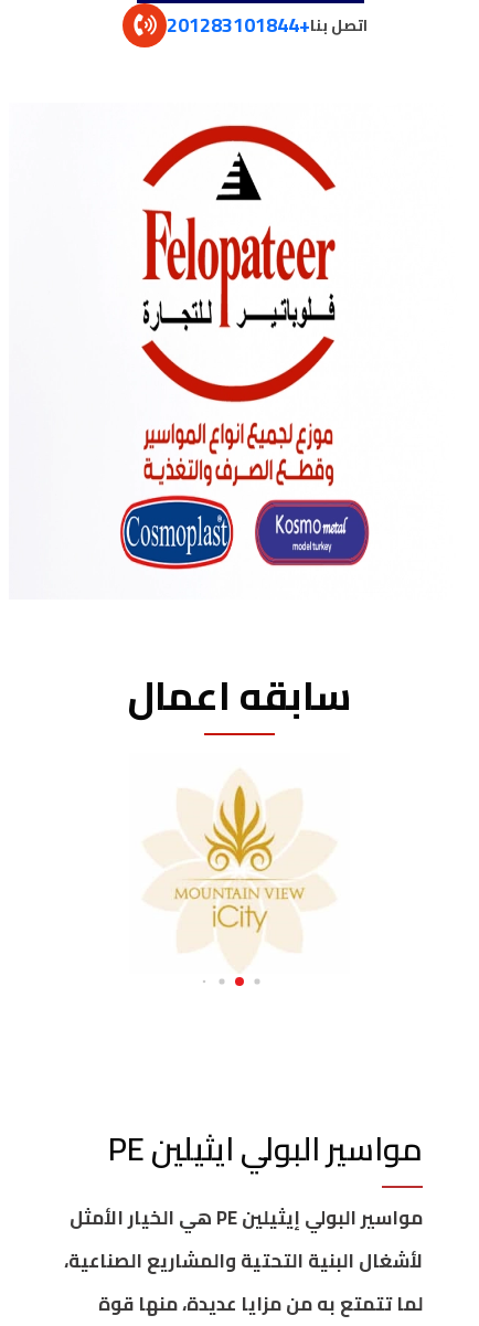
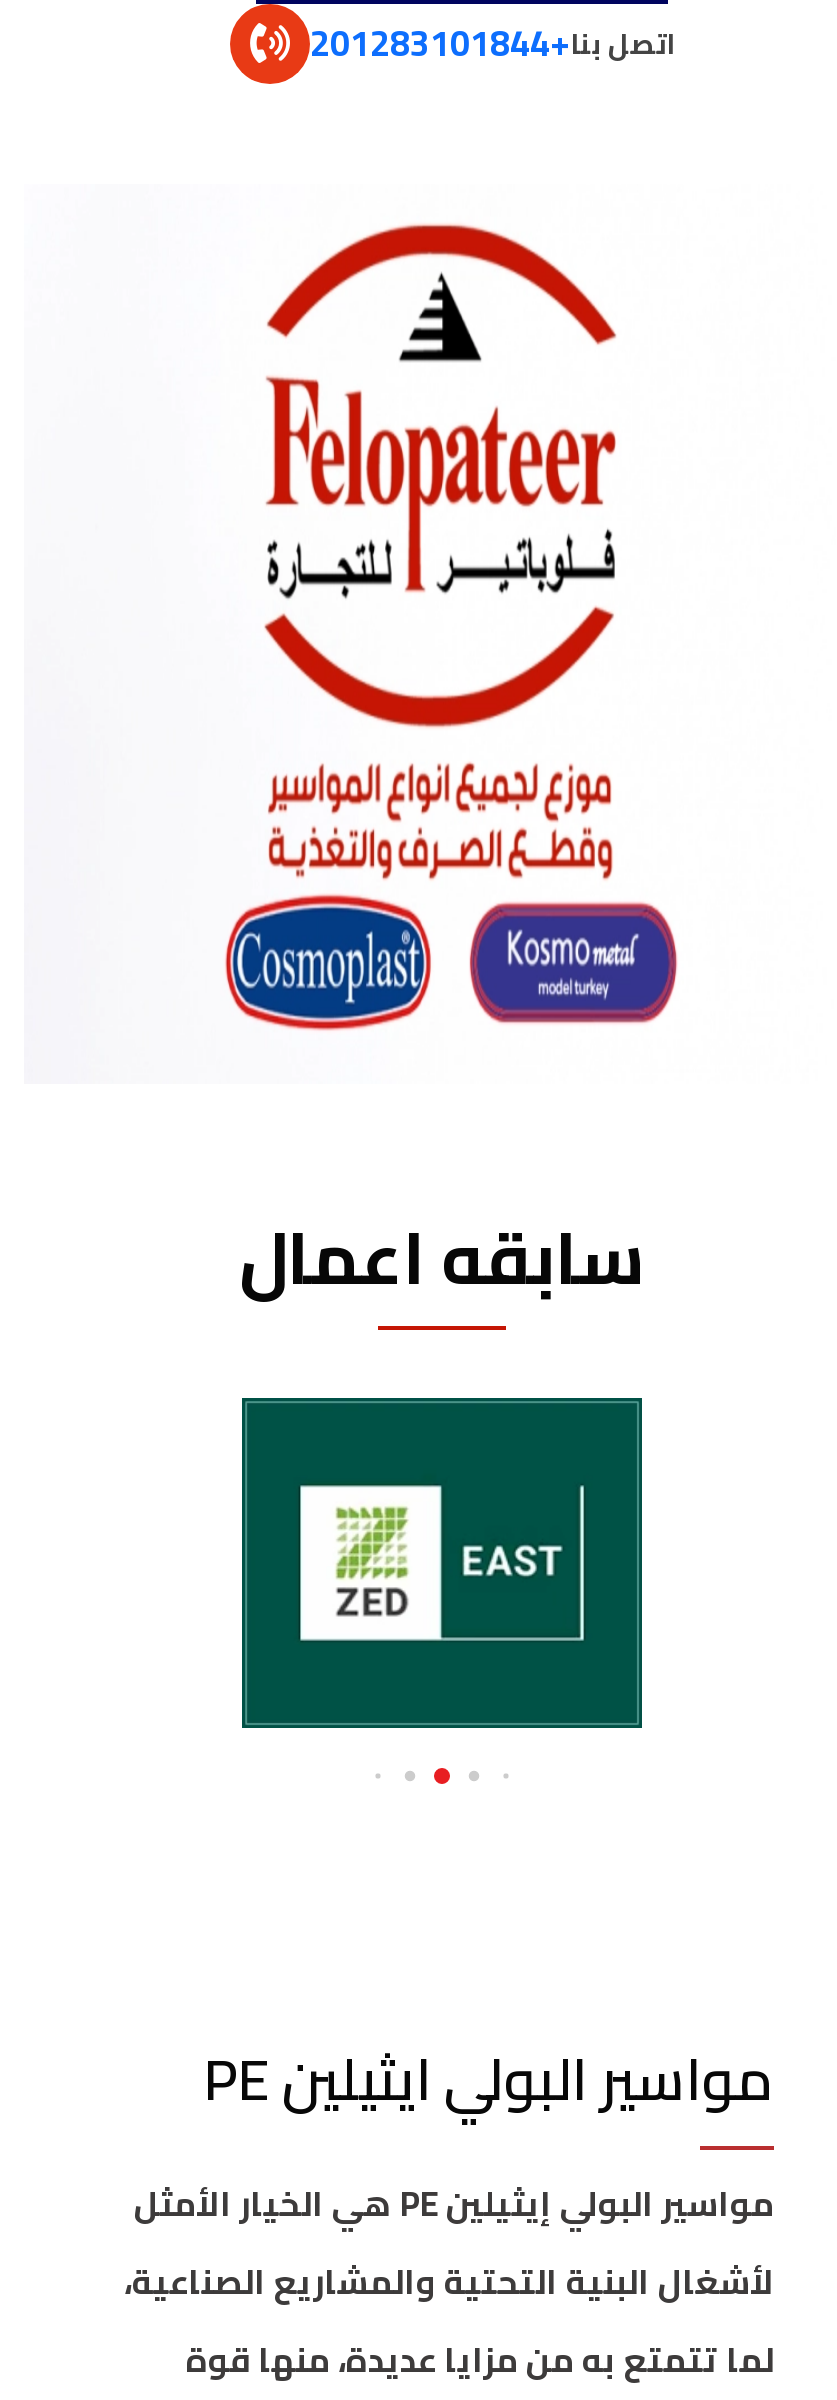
[129,773,350,967] [image] -> [240,1396,644,1730] [image]

